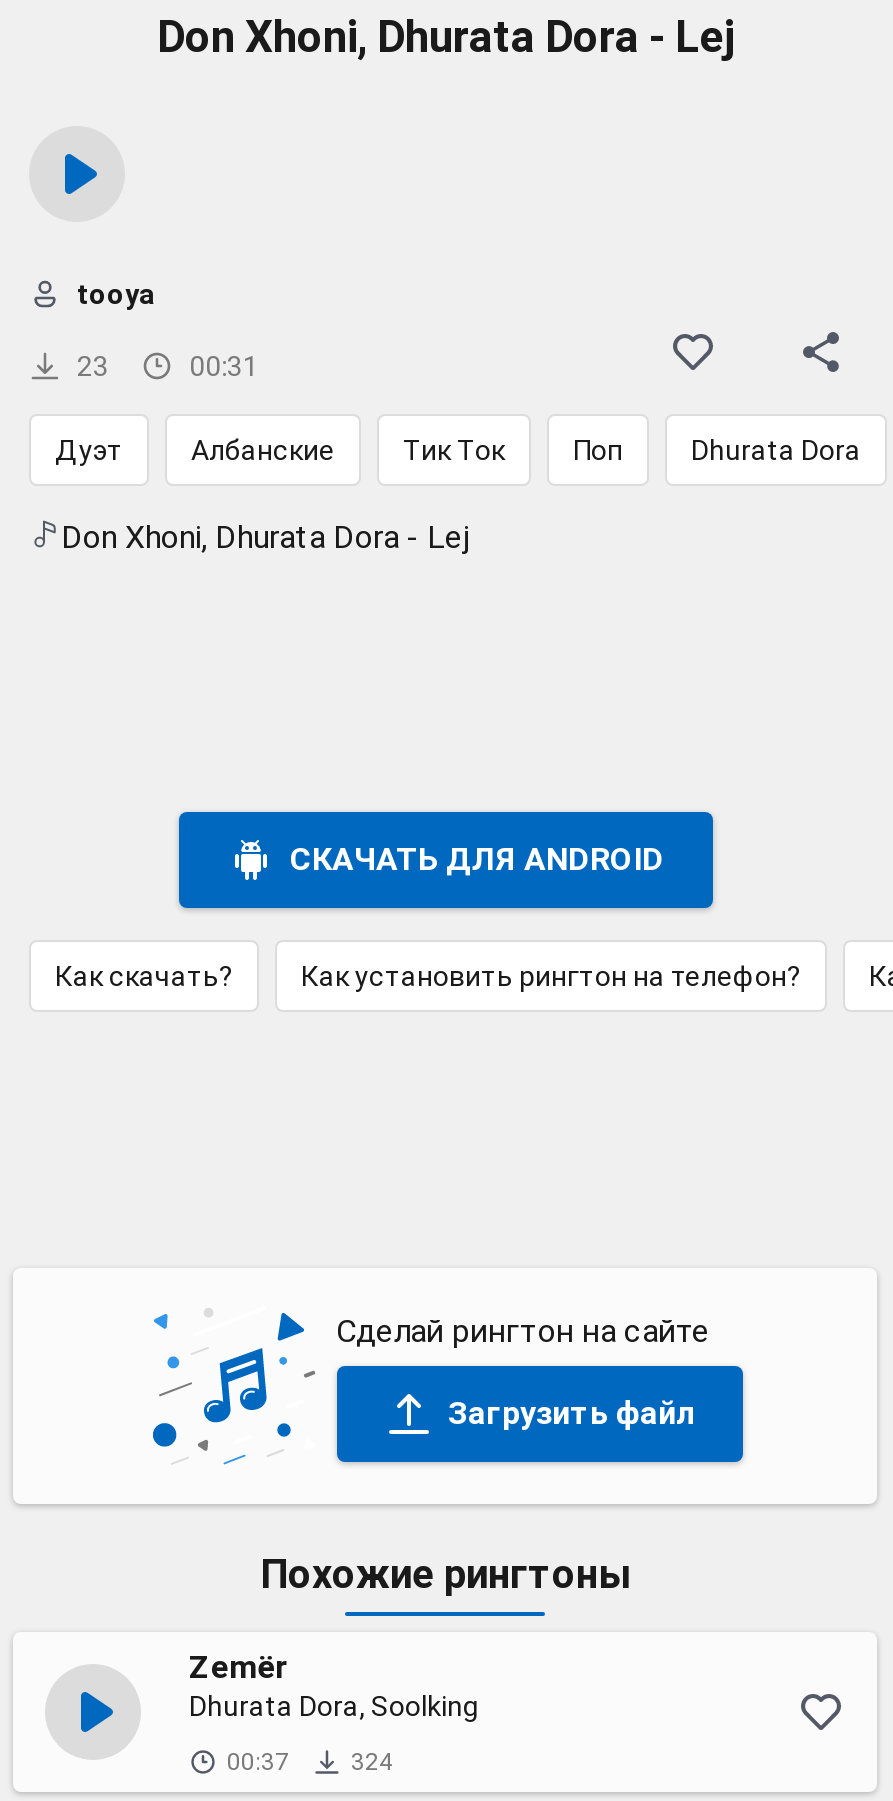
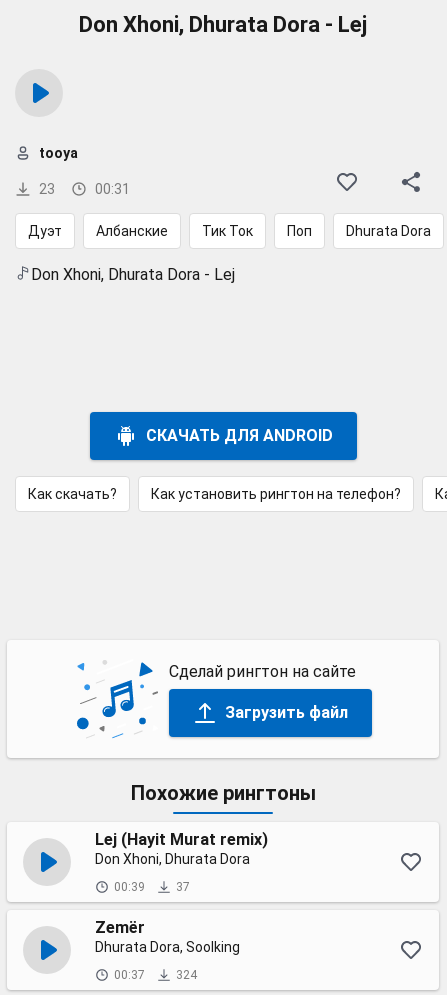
none -> [95,830,268,894] Lej (Hayit Murat remix) | Don Xhoni, Dhurata Dora | 00:39 | 37

